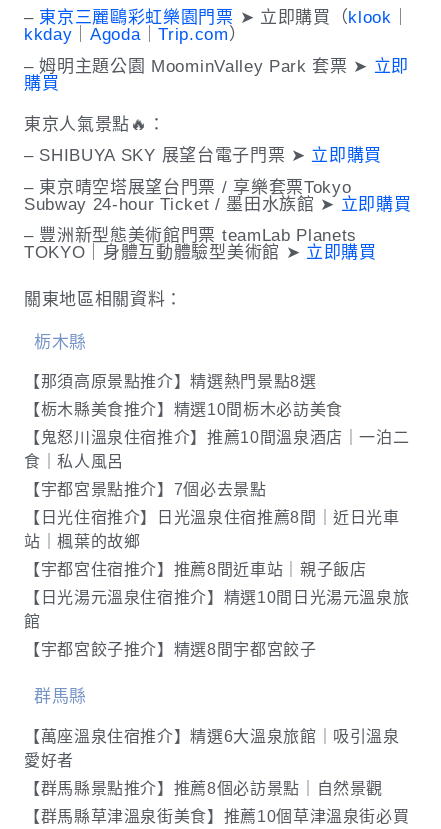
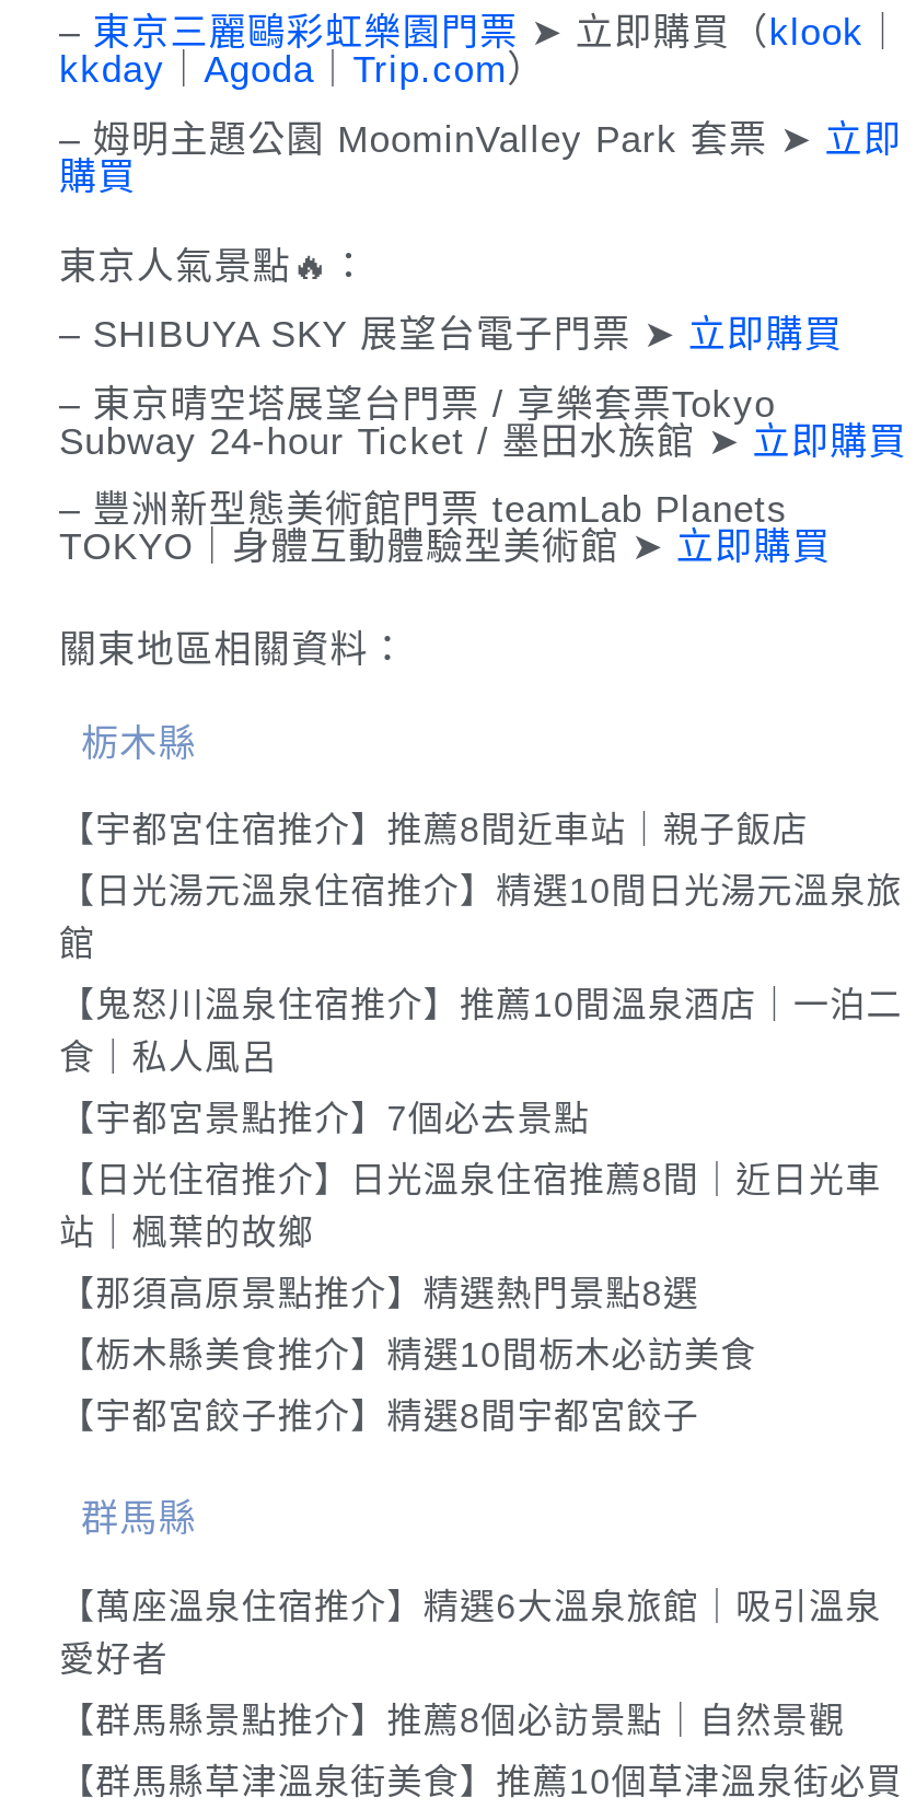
moved [24,373,316,390] -> [59,1275,699,1313]: 【那須高原景點推介】精選熱門景點8選
moved [24,401,343,418] -> [59,1337,757,1374]: 【栃木縣美食推介】精選10間栃木必訪美食
moved [24,429,409,550] -> [59,986,903,1251]: 【鬼怒川溫泉住宿推介】推薦10間溫泉酒店｜一泊二 | 食｜私人風呂 | 【宇都宮景點推介】7個必去景點 | 【日光住宿推介】日光溫泉住宿推薦8間｜近日光車 | 站｜楓葉的故鄉
moved [24,561,366,578] -> [59,811,809,849]: 【宇都宮住宿推介】推薦8間近車站｜親子飯店
moved [24,589,409,630] -> [59,873,903,962]: 【日光湯元溫泉住宿推介】精選10間日光湯元溫泉旅 | 館

